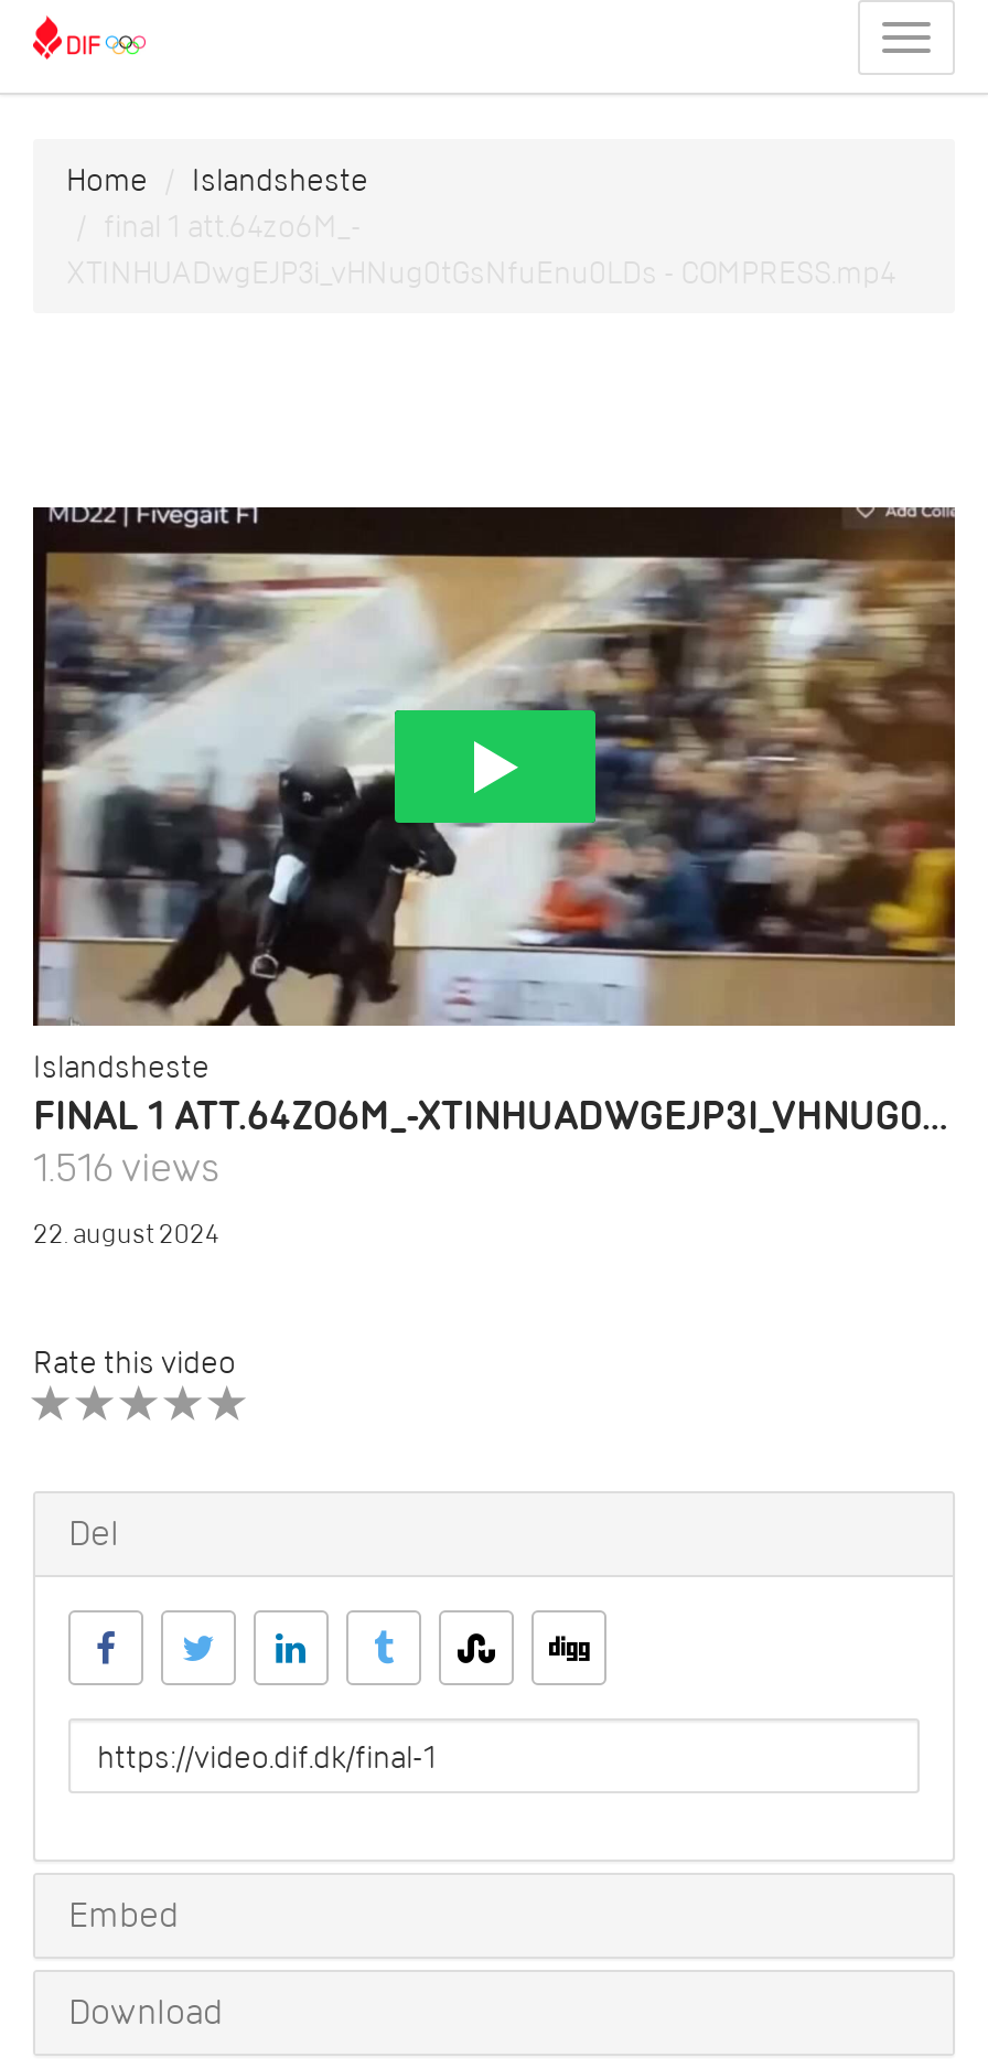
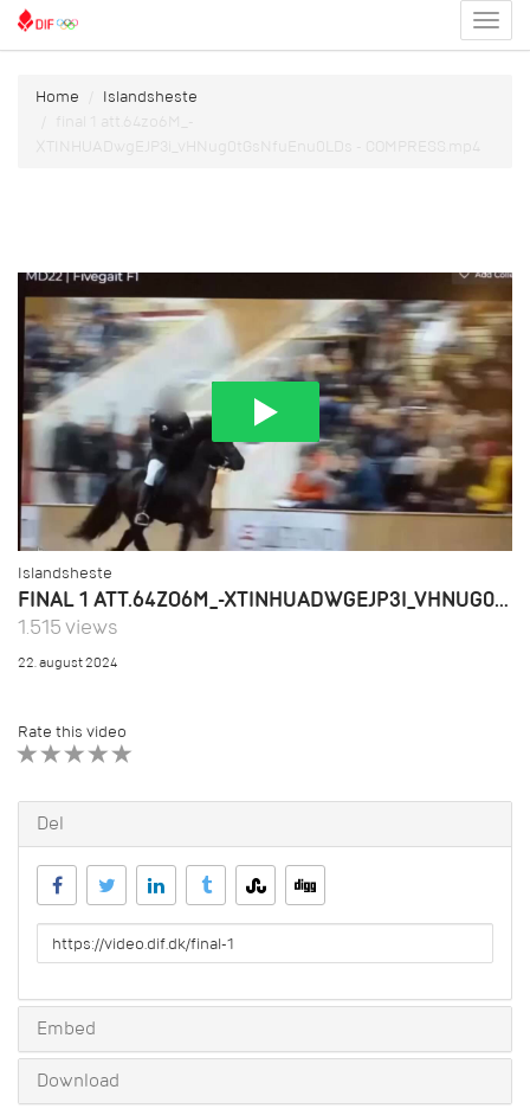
[33,1141,221,1196] 1.516 views -> [18,613,118,642] 1.515 views

